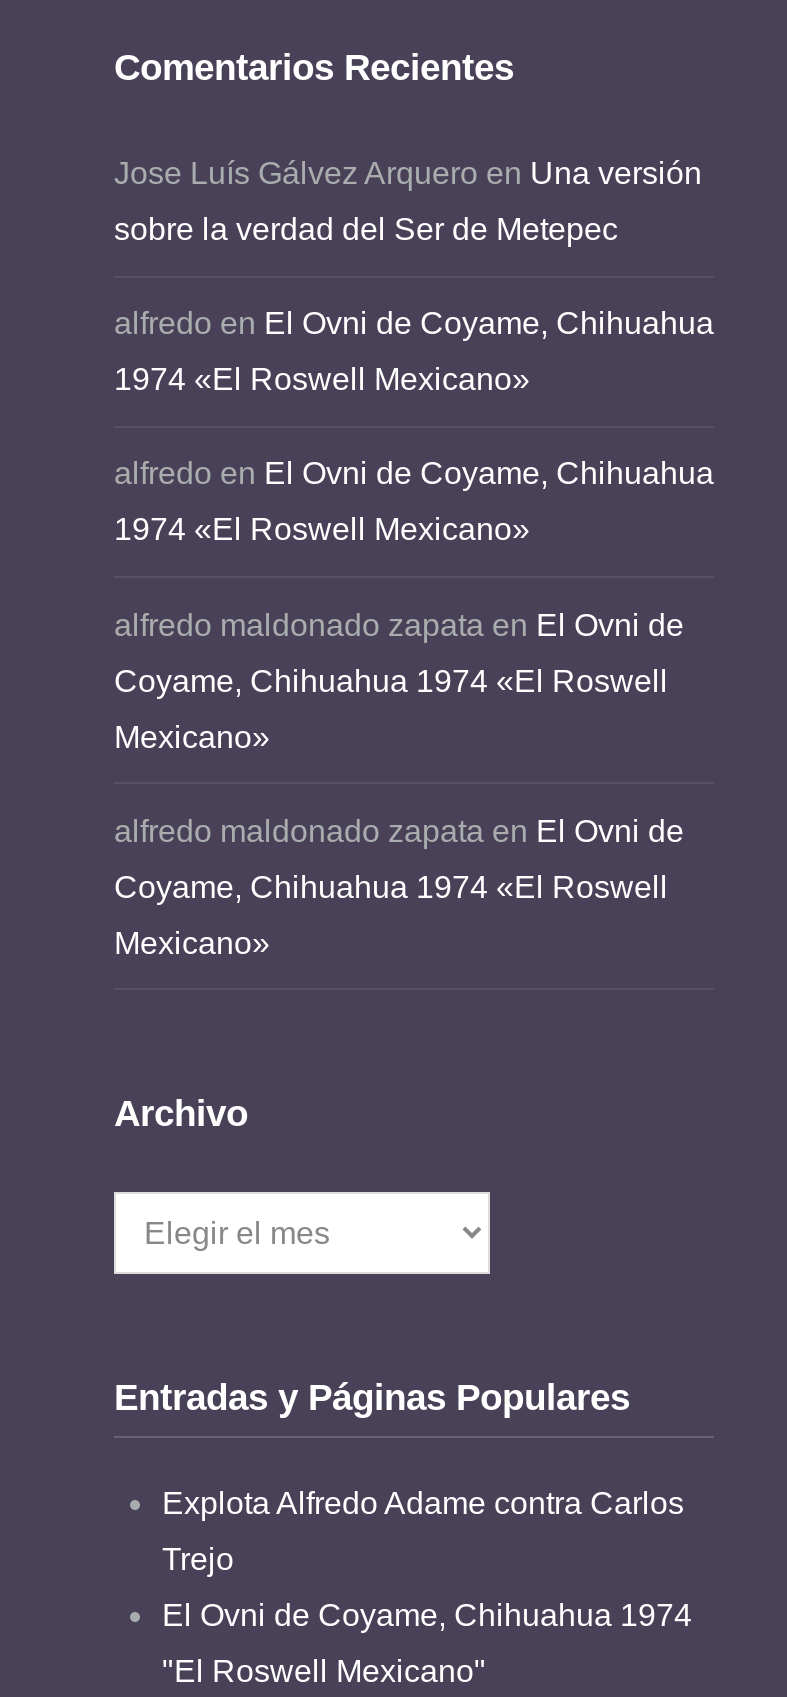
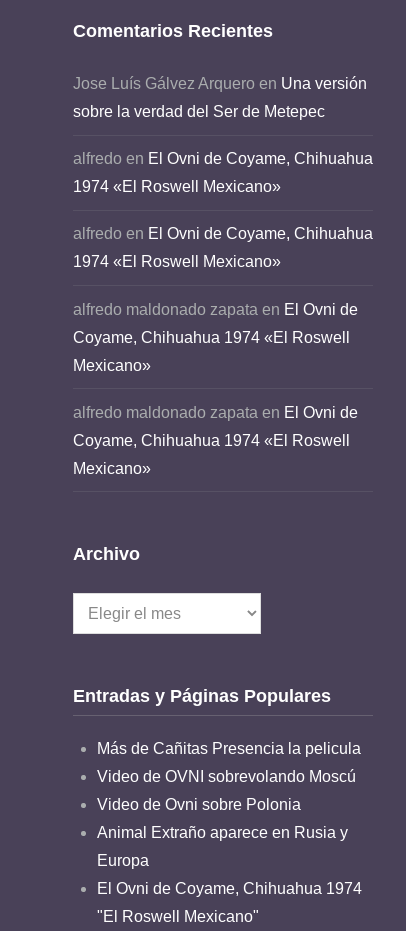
[162,1485,684,1575] Explota Alfredo Adame contra Carlos | Trejo -> [97,740,361,869] Más de Cañitas Presencia la pelicula | Video de OVNI sobrevolando Moscú | Video de Ovni sobre Polonia | Animal Extraño aparece en Rusia y | Europa

